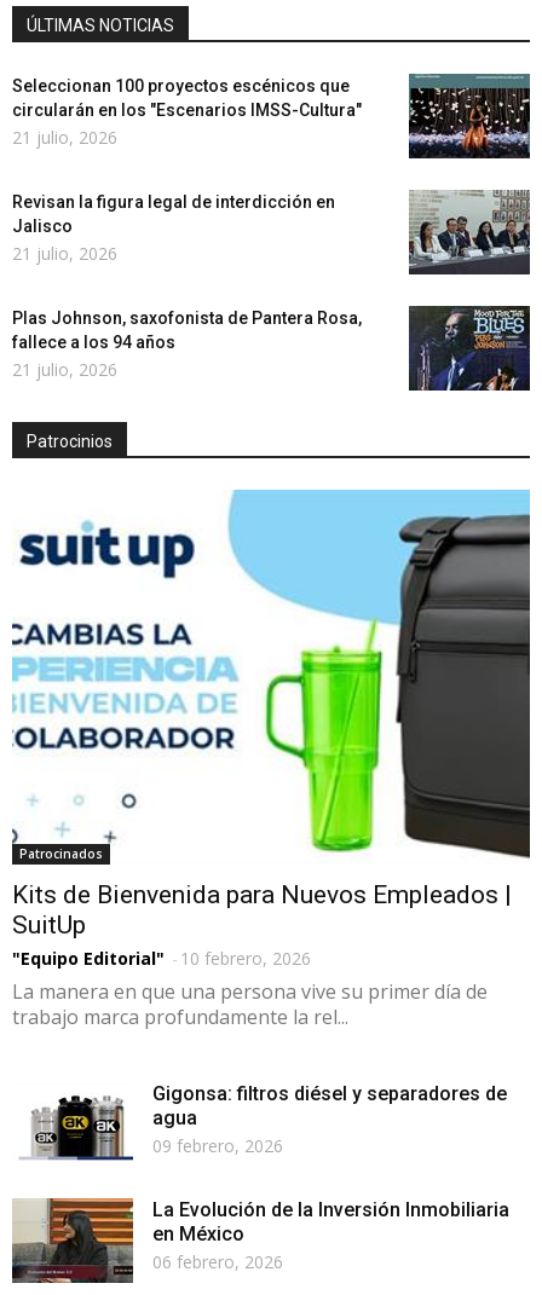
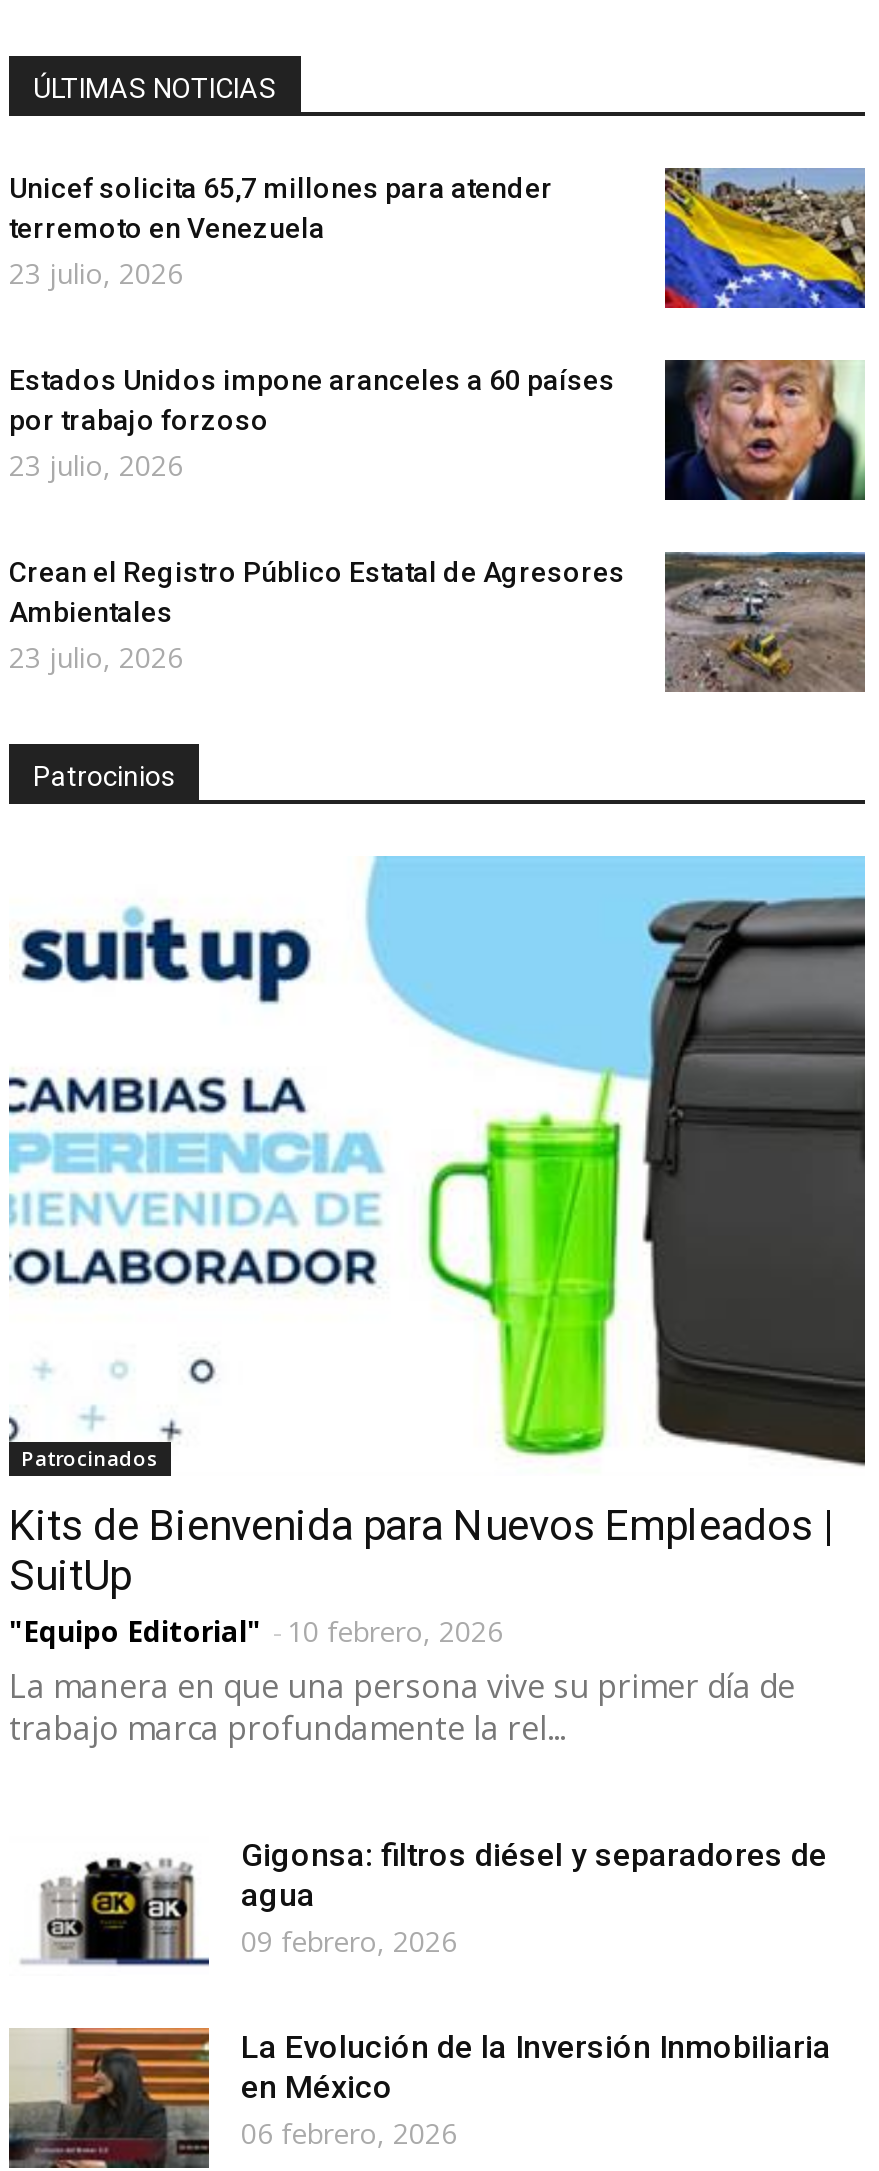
[12,76,362,148] Seleccionan 100 proyectos escénicos que | circularán en los "Escenarios IMSS-Cultura" | 21 julio, 2026 -> [9,172,553,292] Unicef solicita 65,7 millones para atender | terremoto en Venezuela | 23 julio, 2026
[408,74,531,160] [image] -> [663,168,867,310] [image]
[12,192,335,265] Revisan la figura legal de interdicción en | Jalisco | 21 julio, 2026 -> [9,364,615,484] Estados Unidos impone aranceles a 60 países | por trabajo forzoso | 23 julio, 2026
[408,190,531,276] [image] -> [665,358,867,502] [image]
[12,305,531,392] [image] | Plas Johnson, saxofonista de Pantera Rosa, | fallece a los 94 años | 21 julio, 2026 -> [9,550,867,694] [image] | Crean el Registro Público Estatal de Agresores | Ambientales | 23 julio, 2026

